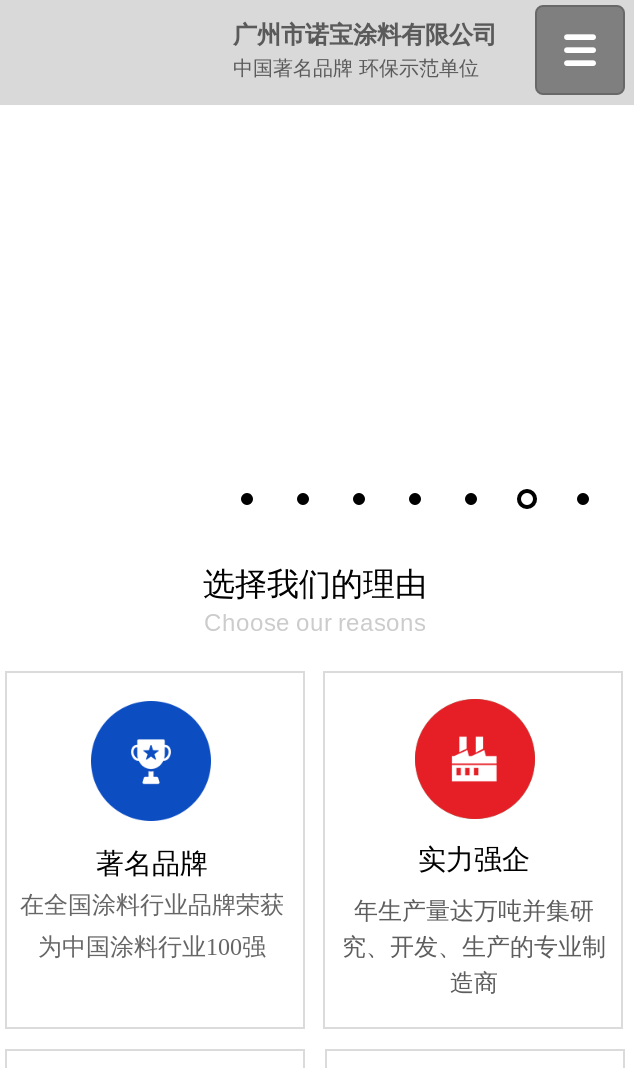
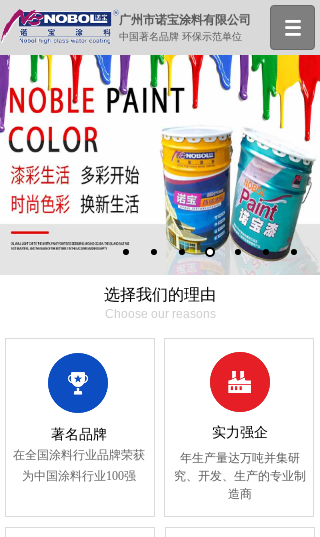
none -> [3,9,117,44] [image]
none -> [3,54,317,275] [image]

